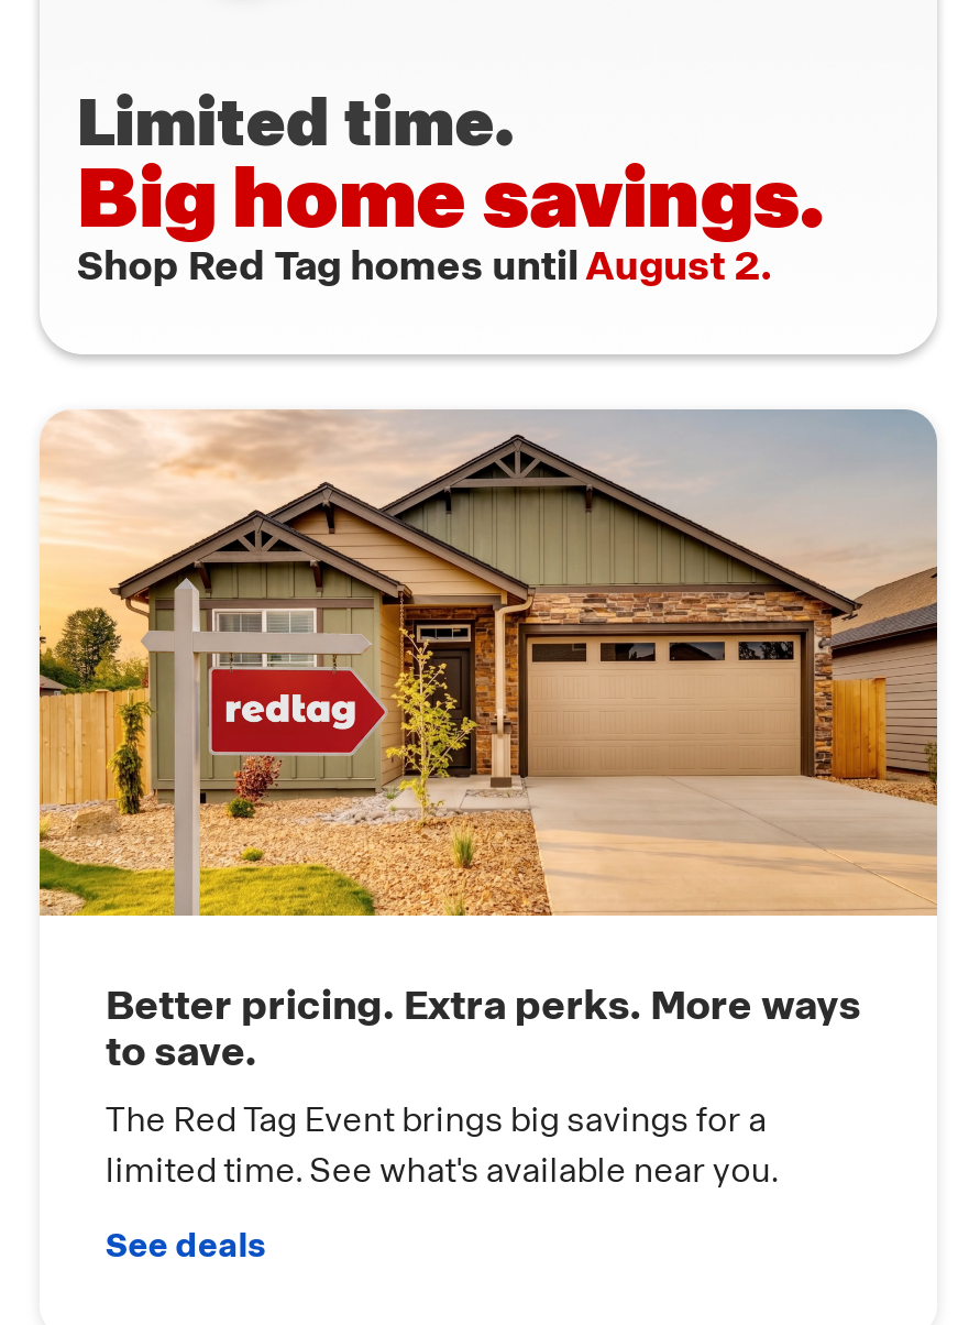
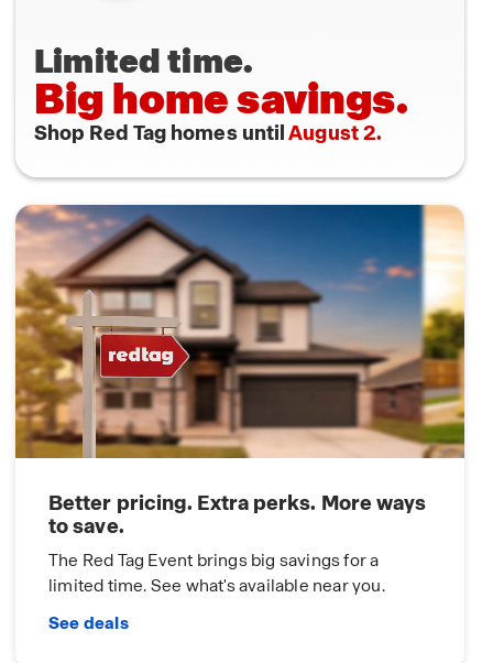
[37,409,939,916] [image] -> [14,204,465,458] [image]

